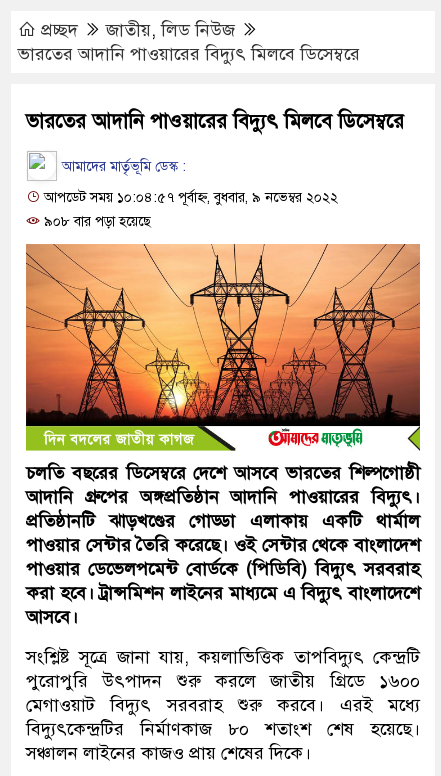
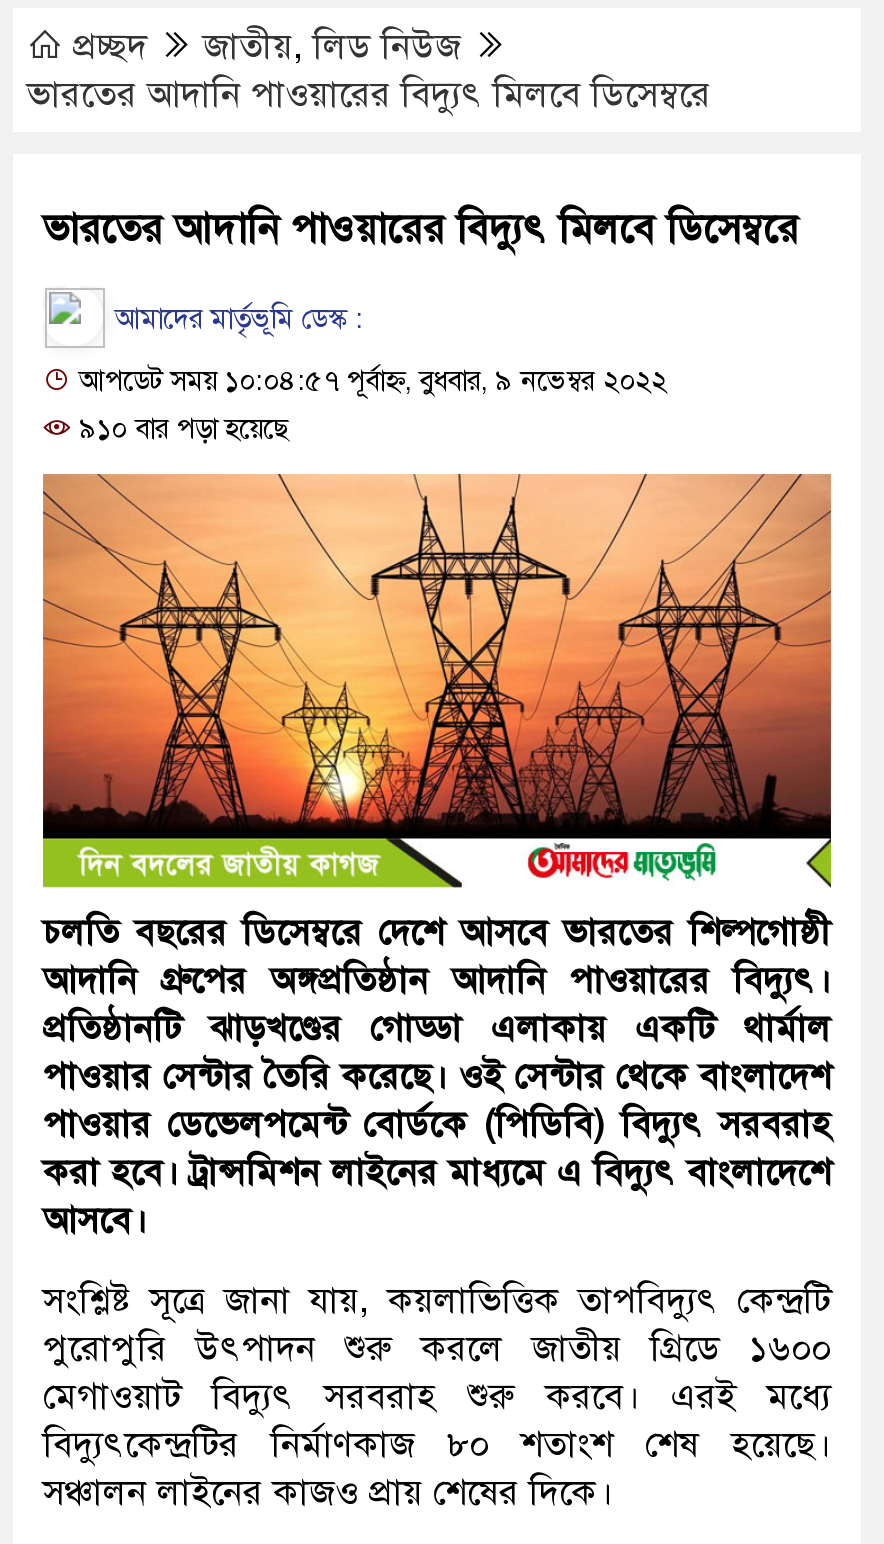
[40,213,151,230] ৯০৮ বার পড়া হয়েছে -> [71,412,289,446] ৯১০ বার পড়া হয়েছে

